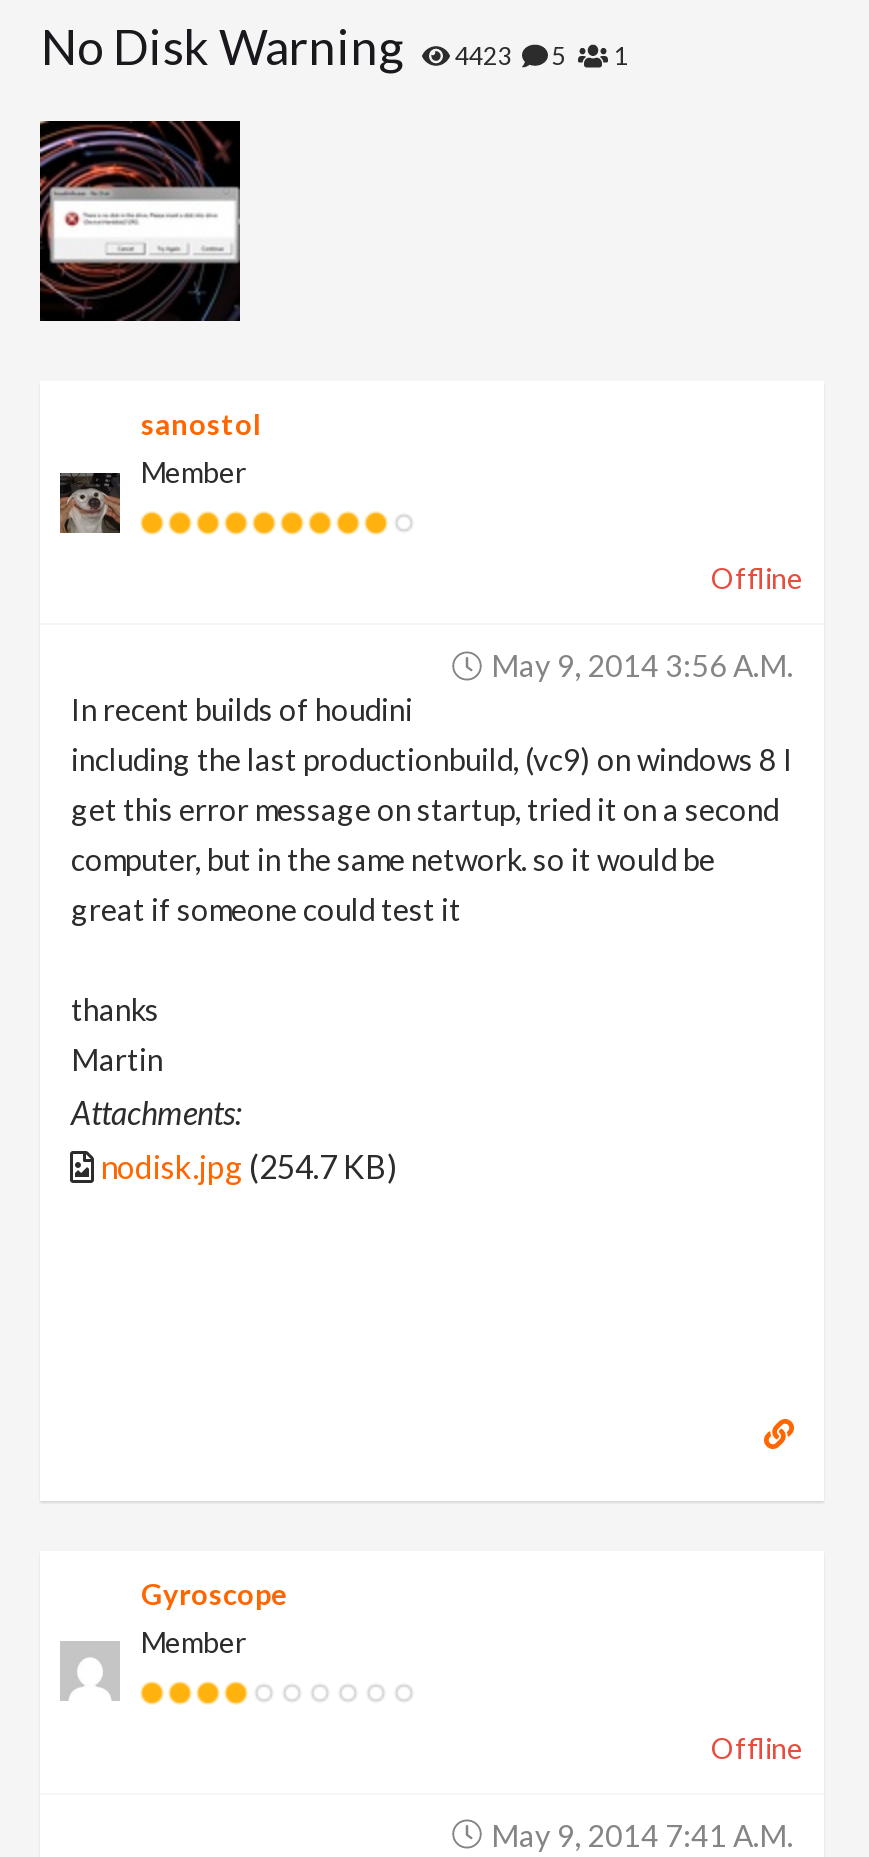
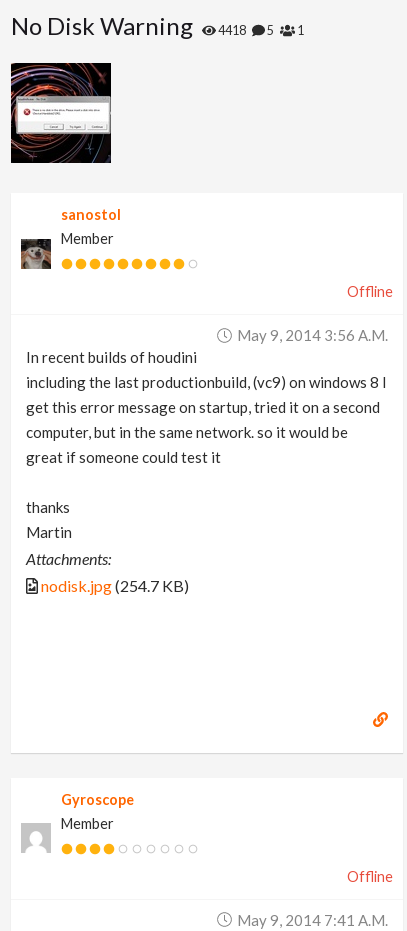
[451,41,523,71] 4423 -> [216,23,252,38] 4418

